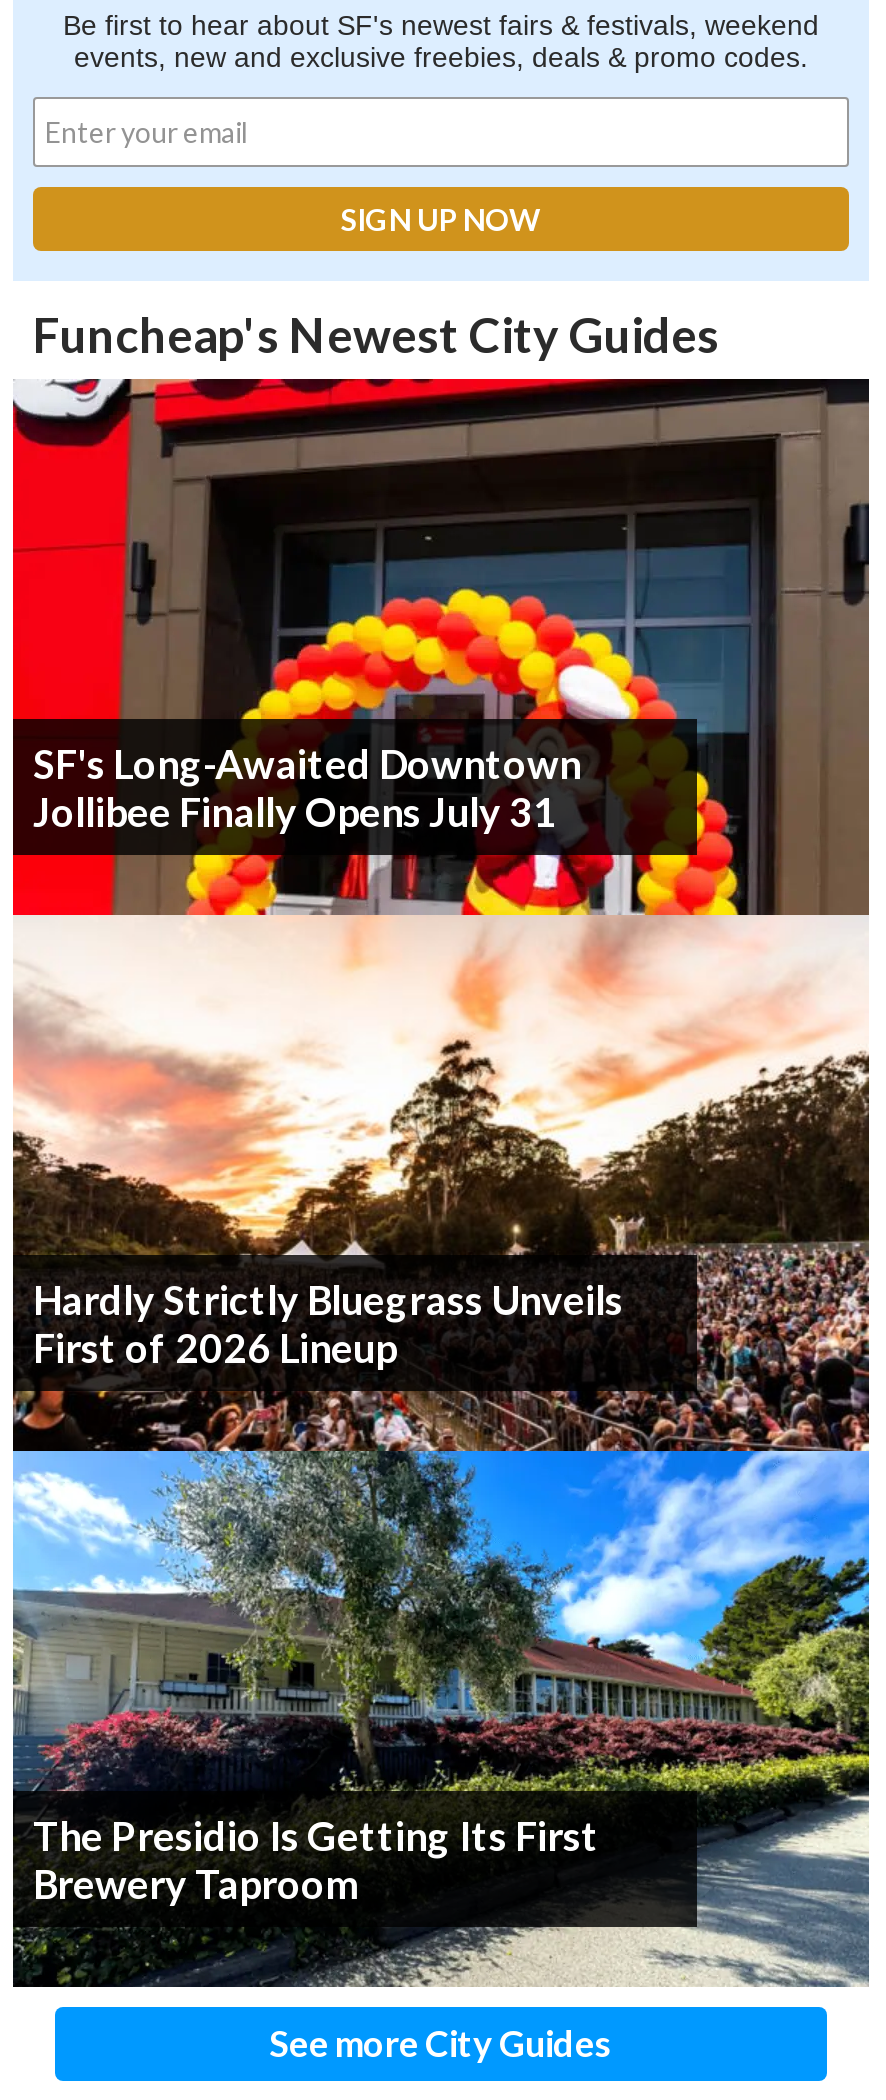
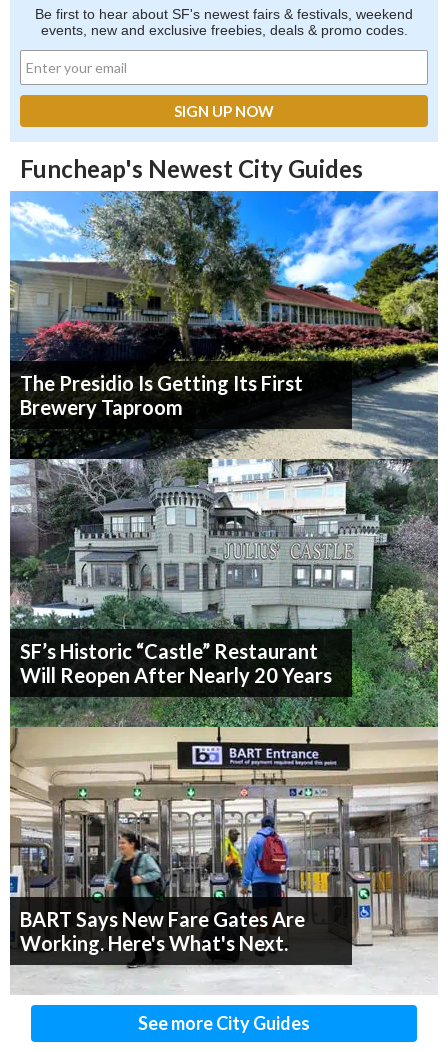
[11,377,871,1453] [image] -> [9,458,439,995] [image]
[33,739,581,835] SF's Long-Awaited Downtown | Jollibee Finally Opens July 31 -> none
[33,1275,623,1371] Hardly Strictly Bluegrass Unveils | First of 2026 Lineup -> none
moved [33,1811,599,1907] -> [20,371,303,419]: The Presidio Is Getting Its First | Brewery Taproom
none -> [20,639,332,687] SF’s Historic “Castle” Restaurant | Will Reopen After Nearly 20 Years
none -> [20,907,305,955] BART Says New Fare Gates Are | Working. Here's What's Next.

